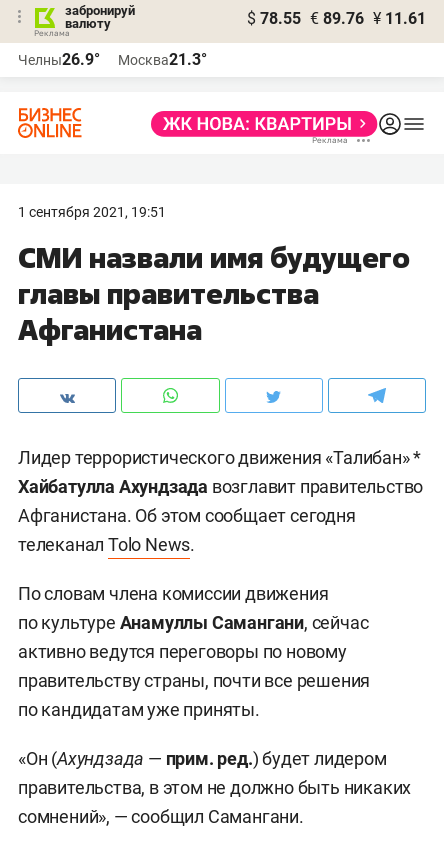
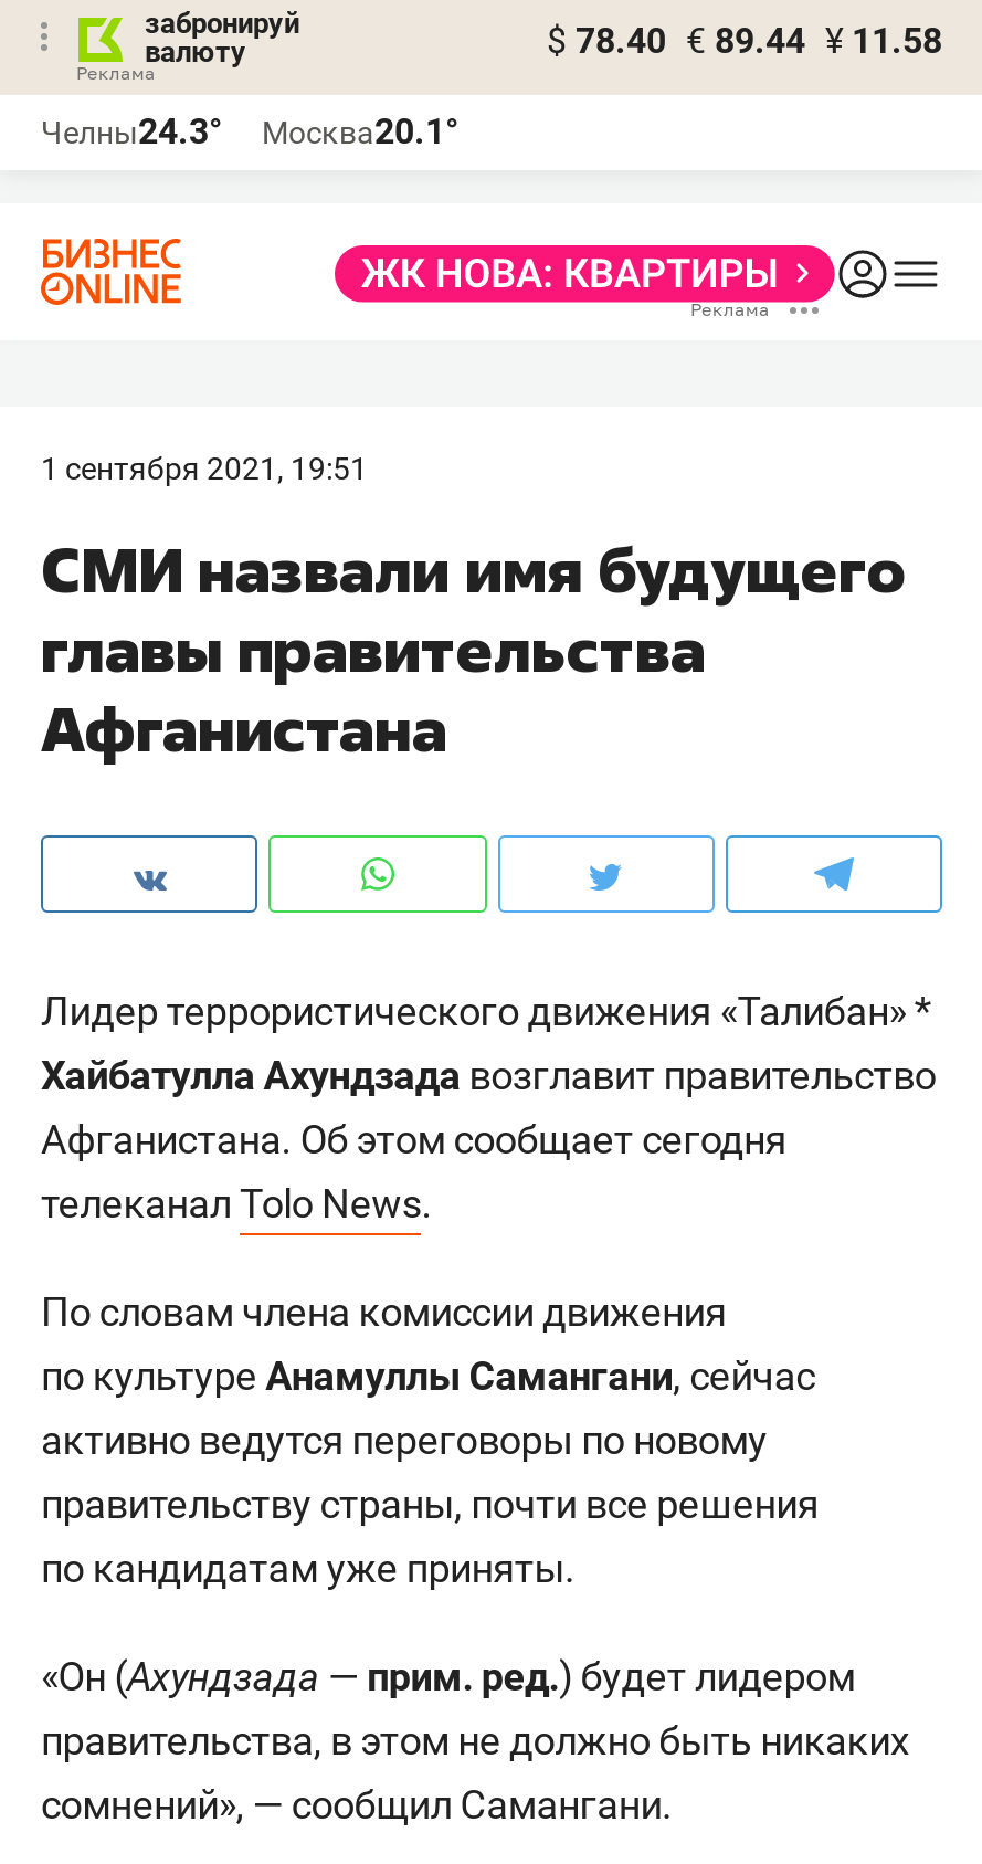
[247,9,426,28] $ 78.55 € 89.76 ¥ 11.61 -> [547,20,942,62] $ 78.40 € 89.44 ¥ 11.58
[18,50,100,69] Челны26.9° -> [41,110,222,152] Челны24.3°
[118,50,207,69] Москва21.3° -> [262,110,458,152] Москва20.1°

